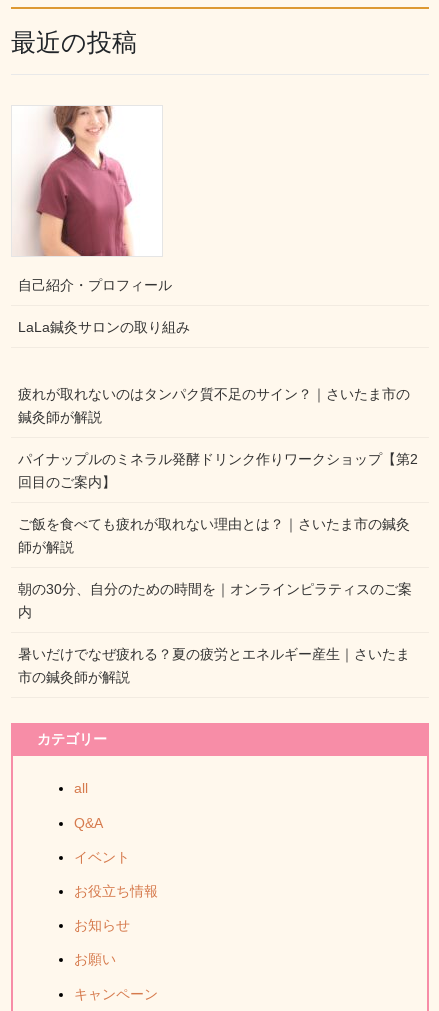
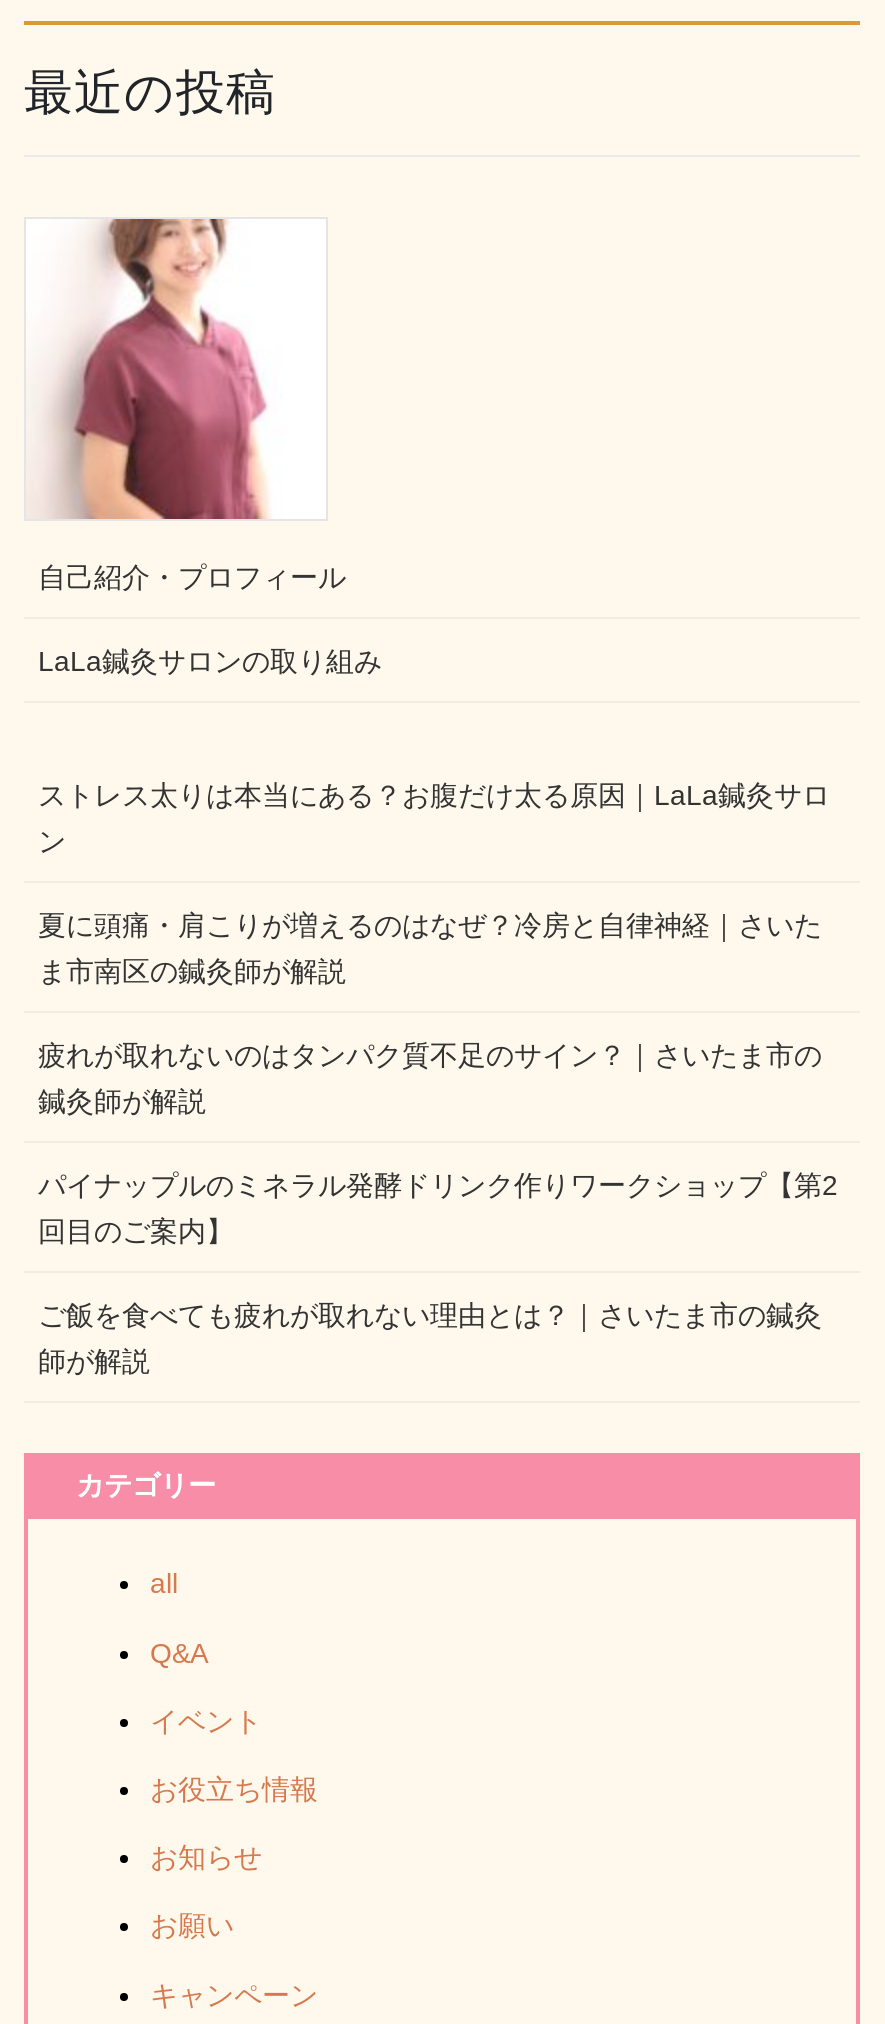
none -> [38,779,830,987] ストレス太りは本当にある？お腹だけ太る原因｜LaLa鍼灸サロ | ン | 夏に頭痛・肩こりが増えるのはなぜ？冷房と自律神経｜さいた | ま市南区の鍼灸師が解説
moved [18,386,418,555] -> [38,1039,838,1377]: 疲れが取れないのはタンパク質不足のサイン？｜さいたま市の | 鍼灸師が解説 | パイナップルのミネラル発酵ドリンク作りワークショップ【第2 | 回目のご案内】 | ご飯を食べても疲れが取れない理由とは？｜さいたま市の鍼灸 | 師が解説
[18,581,412,685] 朝の30分、自分のための時間を｜オンラインピラティスのご案 | 内 | 暑いだけでなぜ疲れる？夏の疲労とエネルギー産生｜さいたま | 市の鍼灸師が解説 -> none

